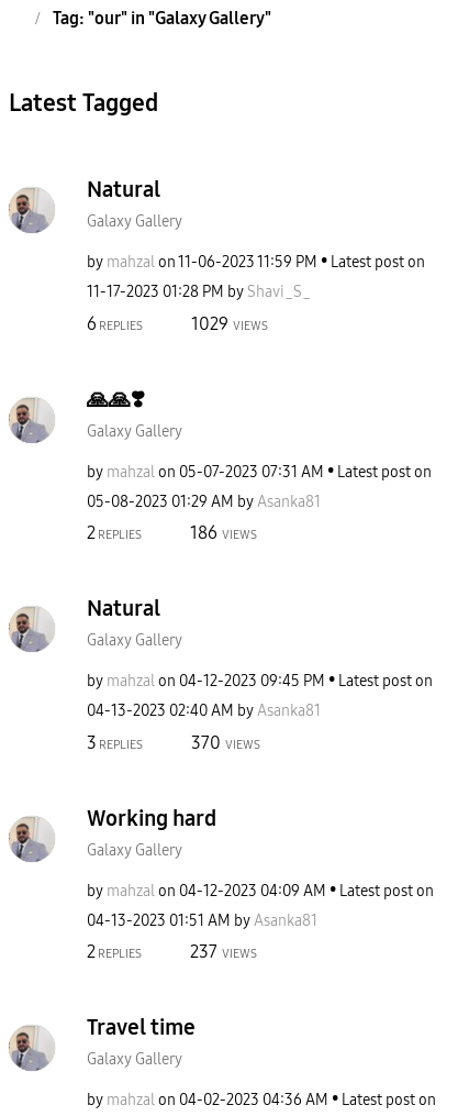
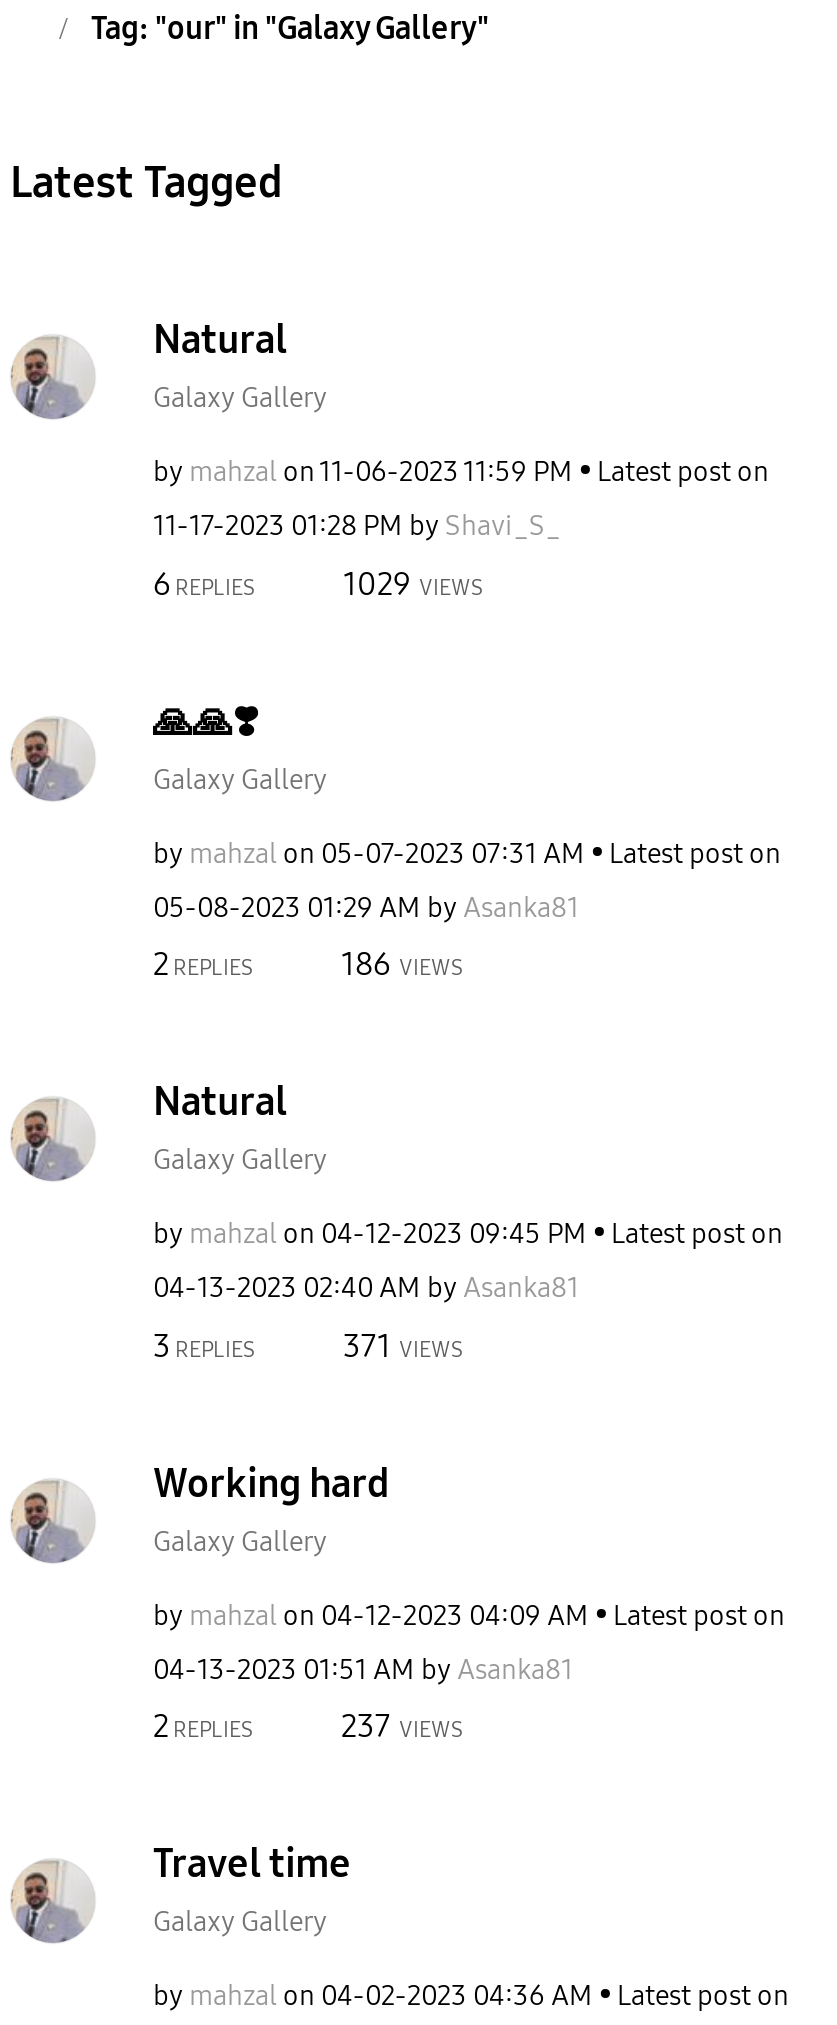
[191,732,260,753] 370 VIEWS -> [343,1327,463,1365] 371 VIEWS

